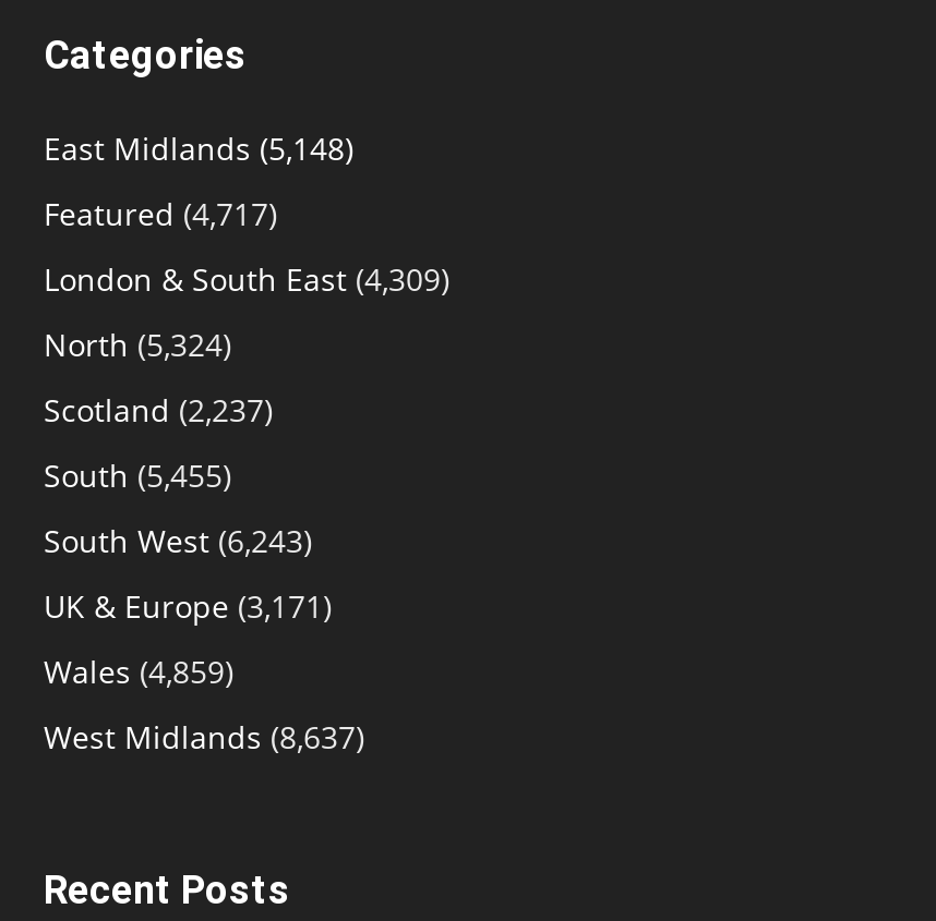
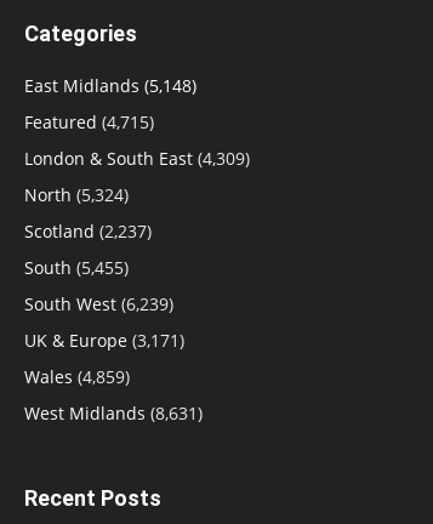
[44,192,277,233] Featured (4,717) -> [24,110,154,133] Featured (4,715)
[44,519,312,560] South West (6,243) -> [24,292,173,315] South West (6,239)
[44,715,364,757] West Midlands (8,637) -> [24,401,203,424] West Midlands (8,631)

